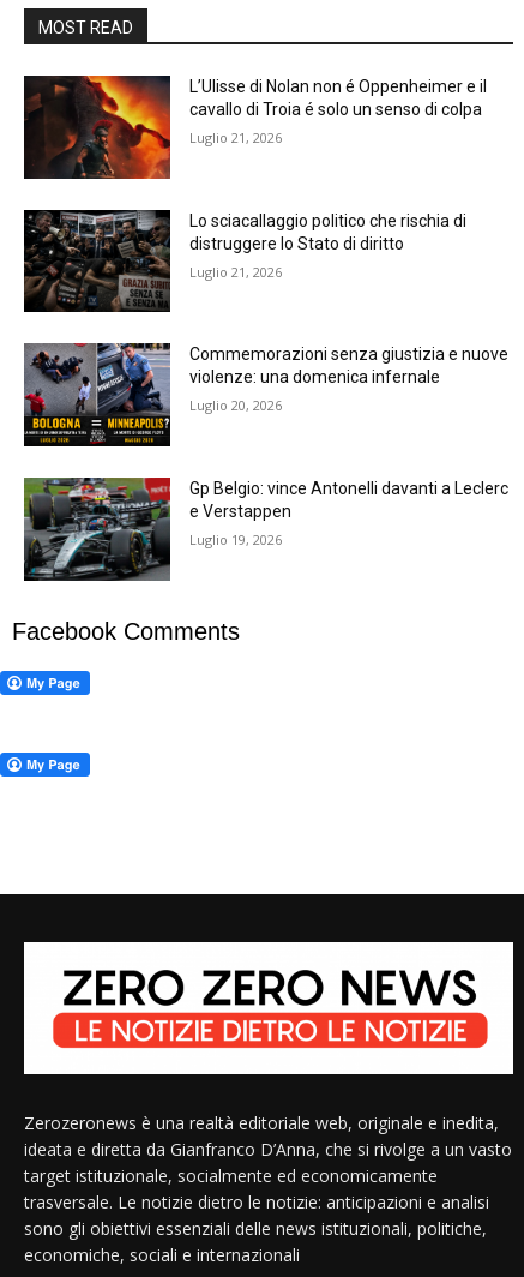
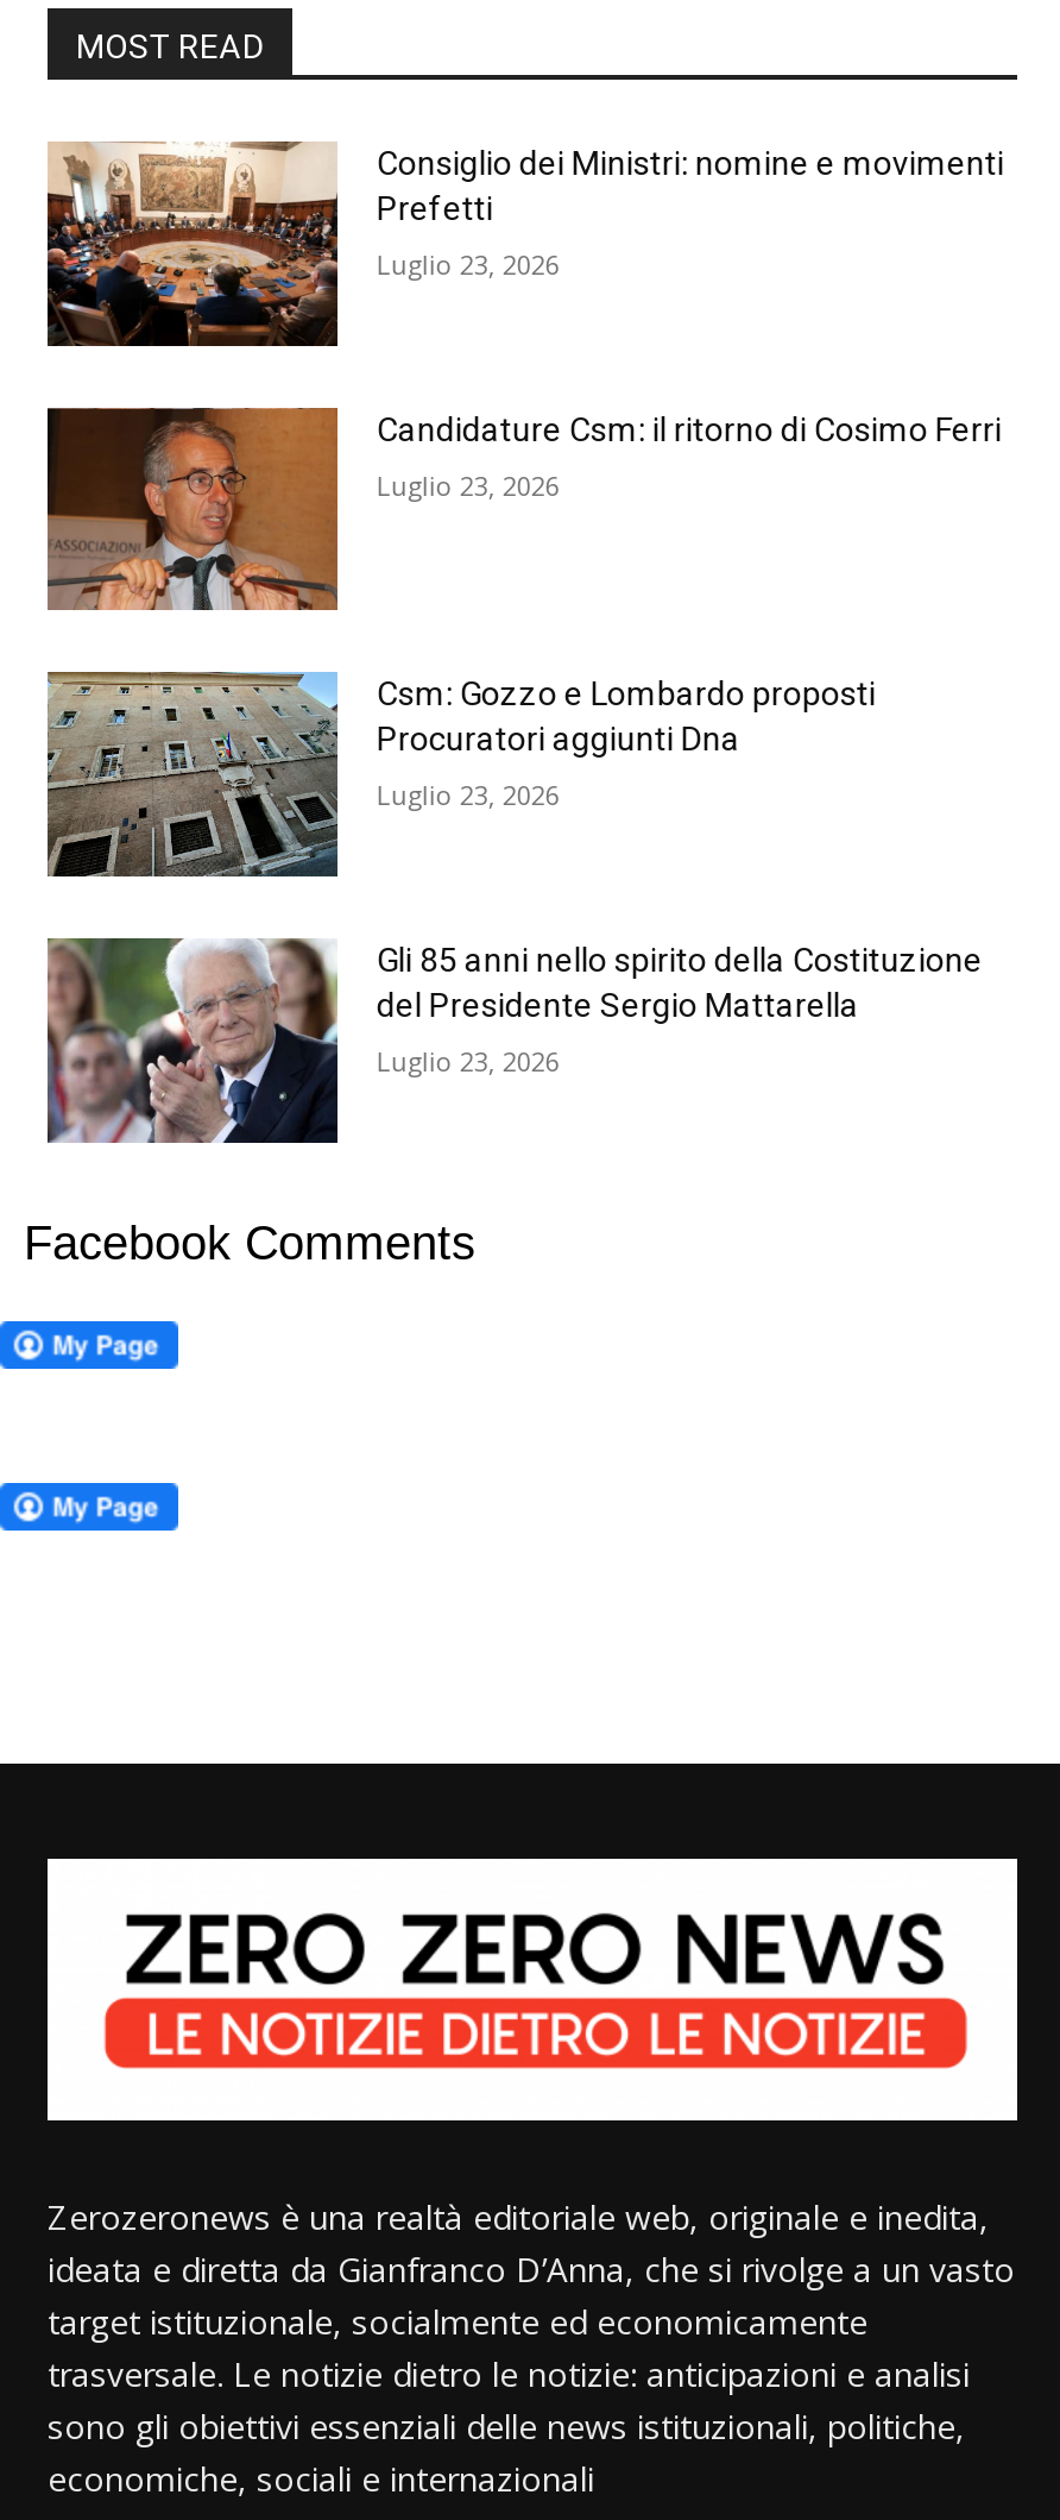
[23,74,487,180] [image] | L’Ulisse di Nolan non é Oppenheimer e il | cavallo di Troia é solo un senso di colpa -> [45,139,1004,348] [image] | Consiglio dei Ministri: nomine e movimenti | Prefetti
[190,128,282,146] Luglio 21, 2026 -> [376,246,559,282] Luglio 23, 2026
[23,209,467,313] [image] | Lo sciacallaggio politico che rischia di | distruggere lo Stato di diritto -> [45,406,1002,612] [image] | Candidature Csm: il ritorno di Cosimo Ferri
[190,262,282,280] Luglio 21, 2026 -> [376,466,559,502] Luglio 23, 2026
[24,342,509,448] [image] | Commemorazioni senza giustizia e nuove | violenze: una domenica infernale -> [45,670,876,879] [image] | Csm: Gozzo e Lombardo proposti | Procuratori aggiunti Dna
[190,396,282,414] Luglio 20, 2026 -> [376,777,559,813] Luglio 23, 2026
[24,476,509,582] [image] | Gp Belgio: vince Antonelli davanti a Leclerc | e Verstappen -> [48,938,983,1145] [image] | Gli 85 anni nello spirito della Costituzione | del Presidente Sergio Mattarella
[190,530,282,548] Luglio 19, 2026 -> [376,1043,559,1078] Luglio 23, 2026

